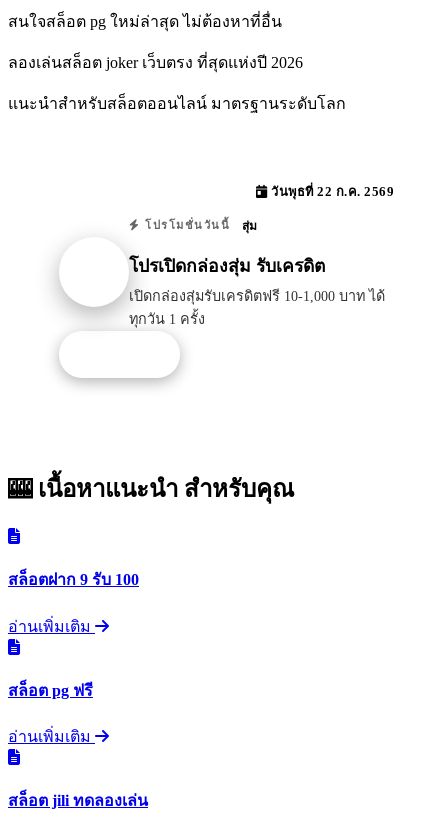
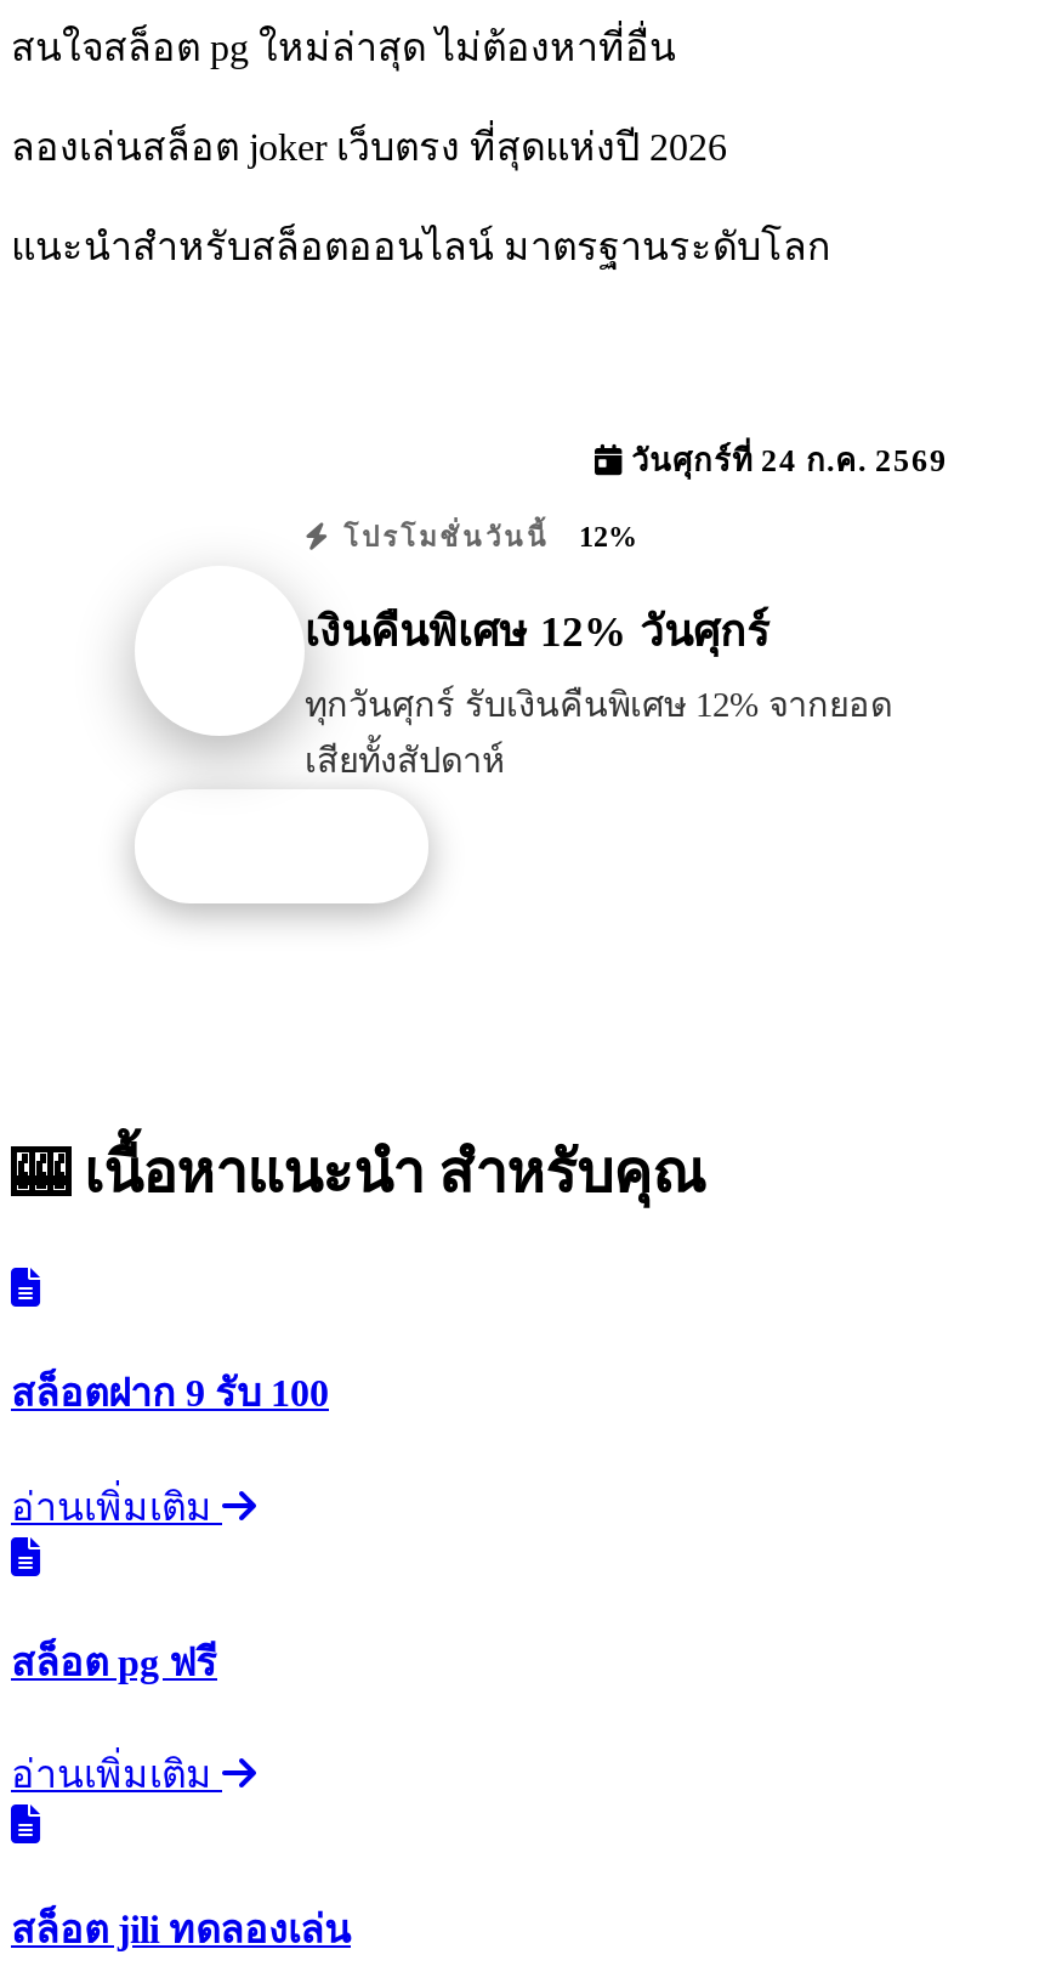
[267,185,394,199] วันพุธที่ 22 ก.ค. 2569 -> [623,444,948,478] วันศุกร์ที่ 24 ก.ค. 2569
[242,219,257,233] สุ่ม -> [579,519,637,553] 12%
[129,256,325,276] โปรเปิดกล่องสุ่ม รับเครดิต -> [305,608,768,656] เงินคืนพิเศษ 12% วันศุกร์
[129,288,385,327] เปิดกล่องสุ่มรับเครดิตฟรี 10-1,000 บาท ได้ | ทุกวัน 1 ครั้ง -> [305,686,892,780] ทุกวันศุกร์ รับเงินคืนพิเศษ 12% จากยอด | เสียทั้งสัปดาห์

